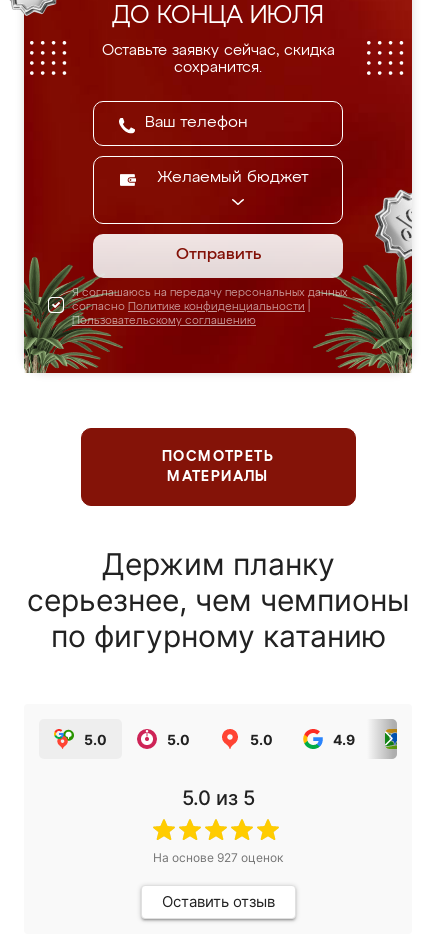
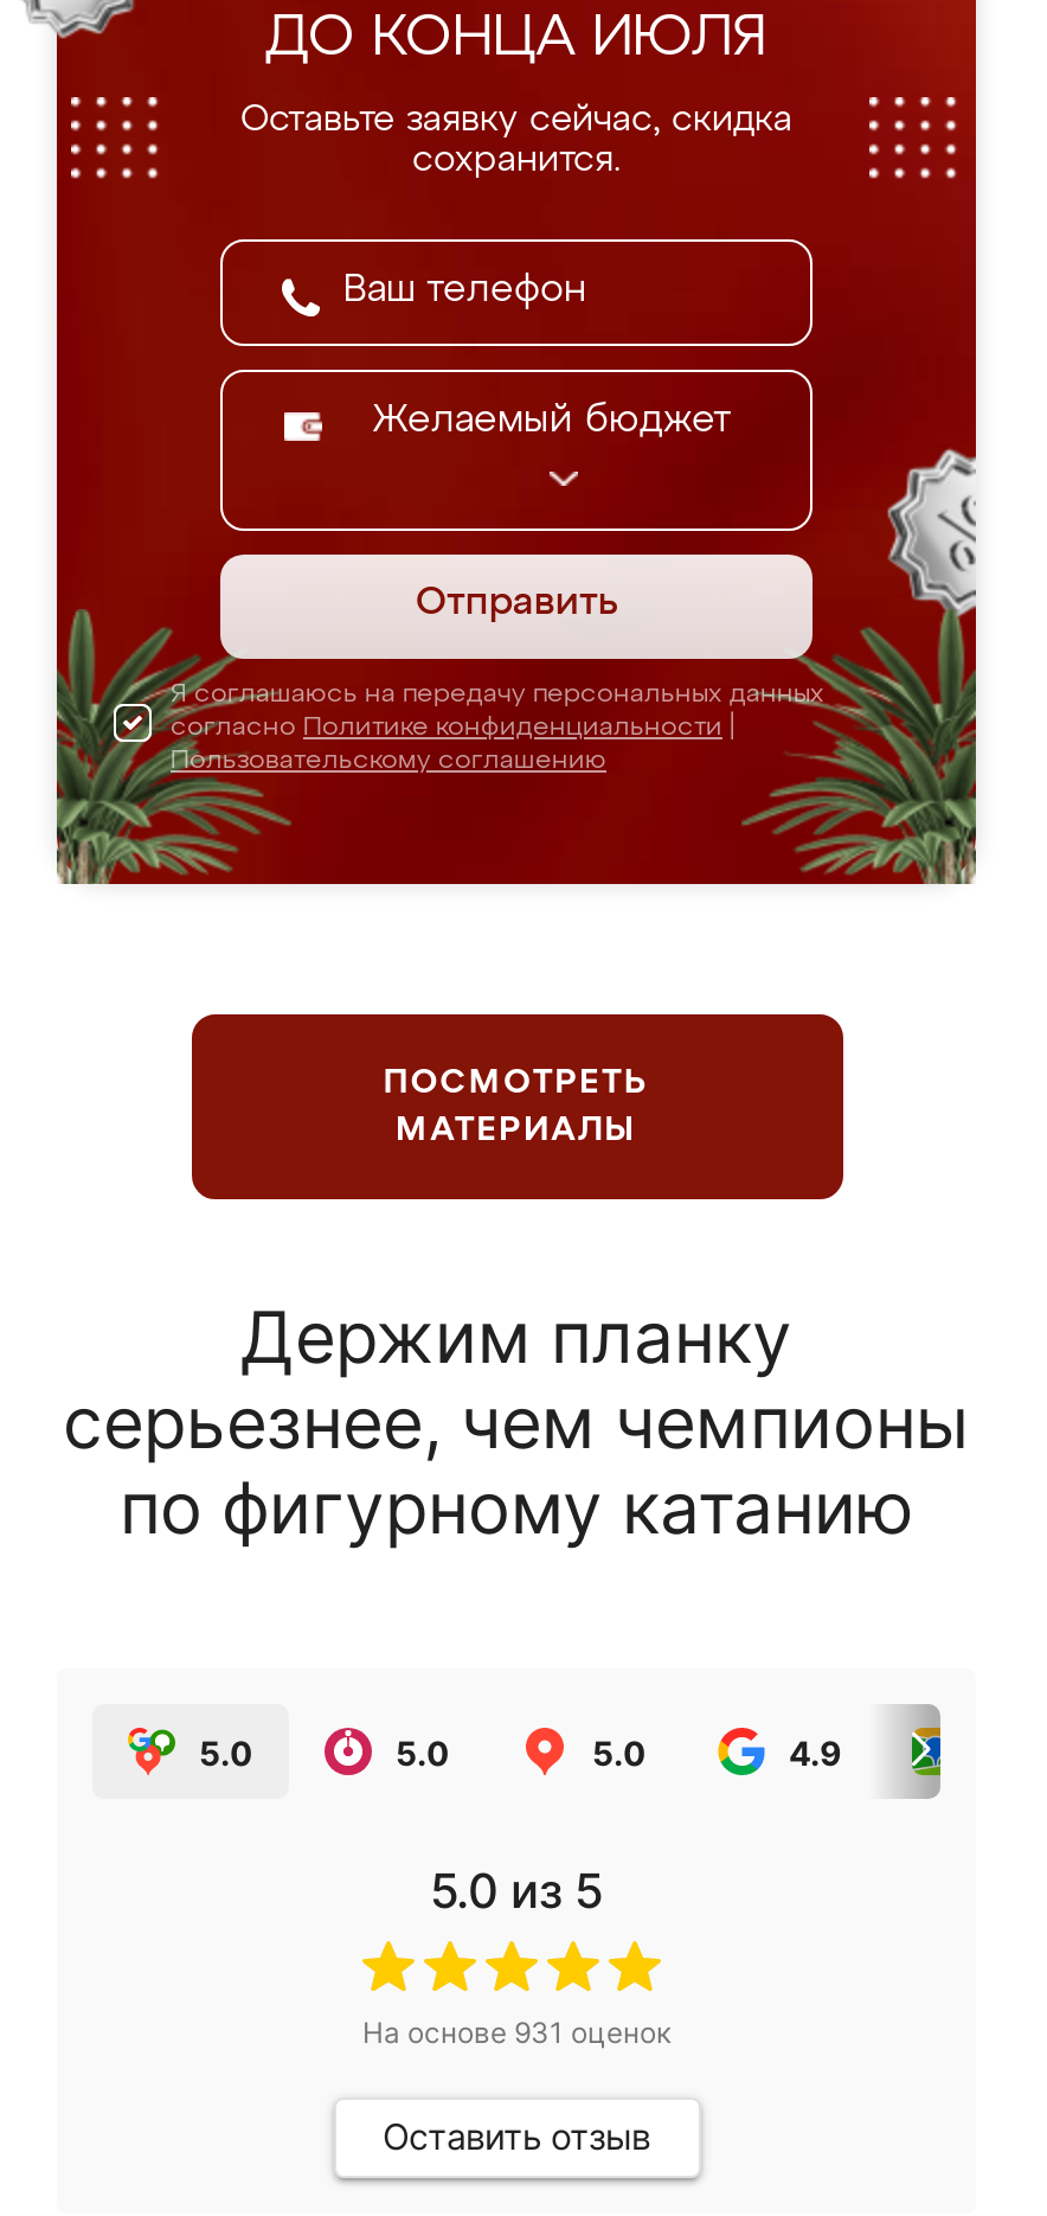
[153,850,283,865] На основе 927 оценок -> [362,2015,670,2050] На основе 931 оценок

